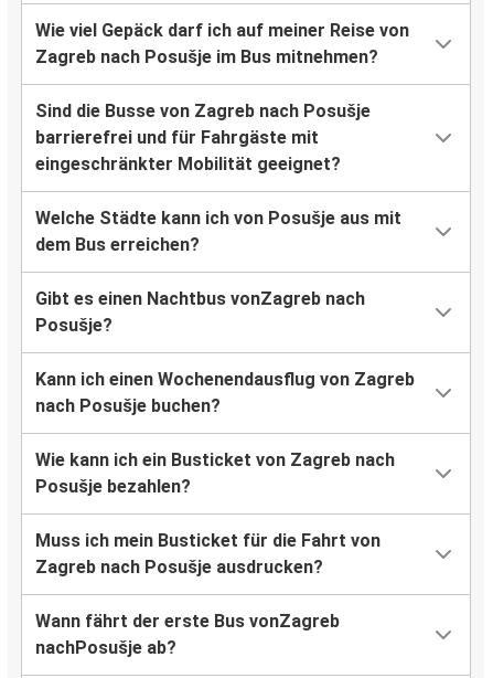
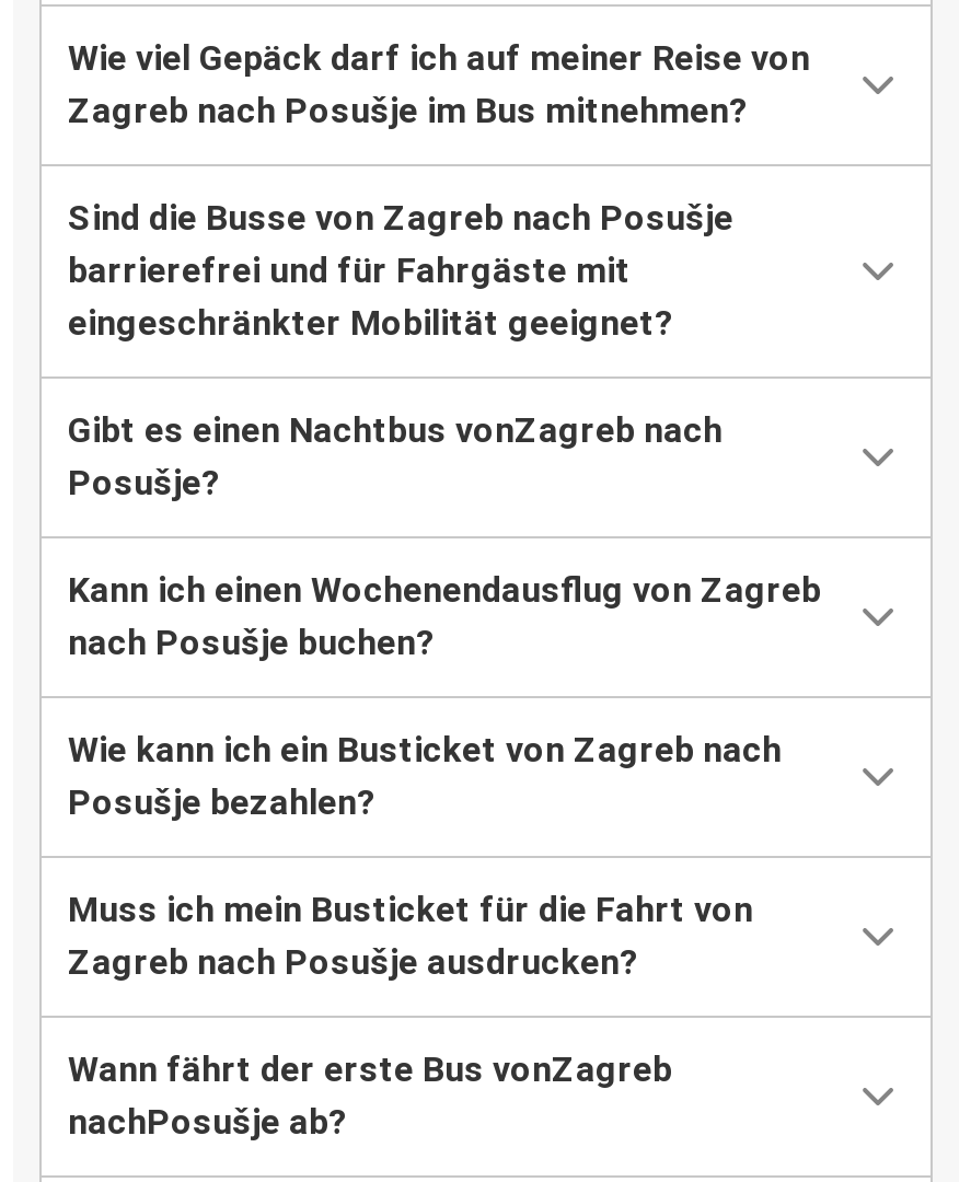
[35,208,401,255] Welche Städte kann ich von Posušje aus mit | dem Bus erreichen? -> none

